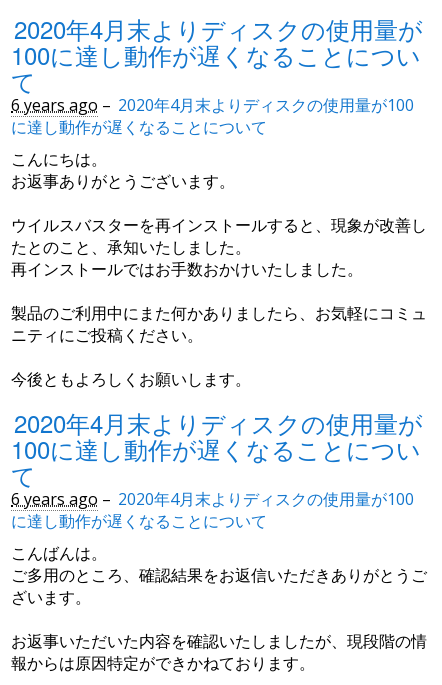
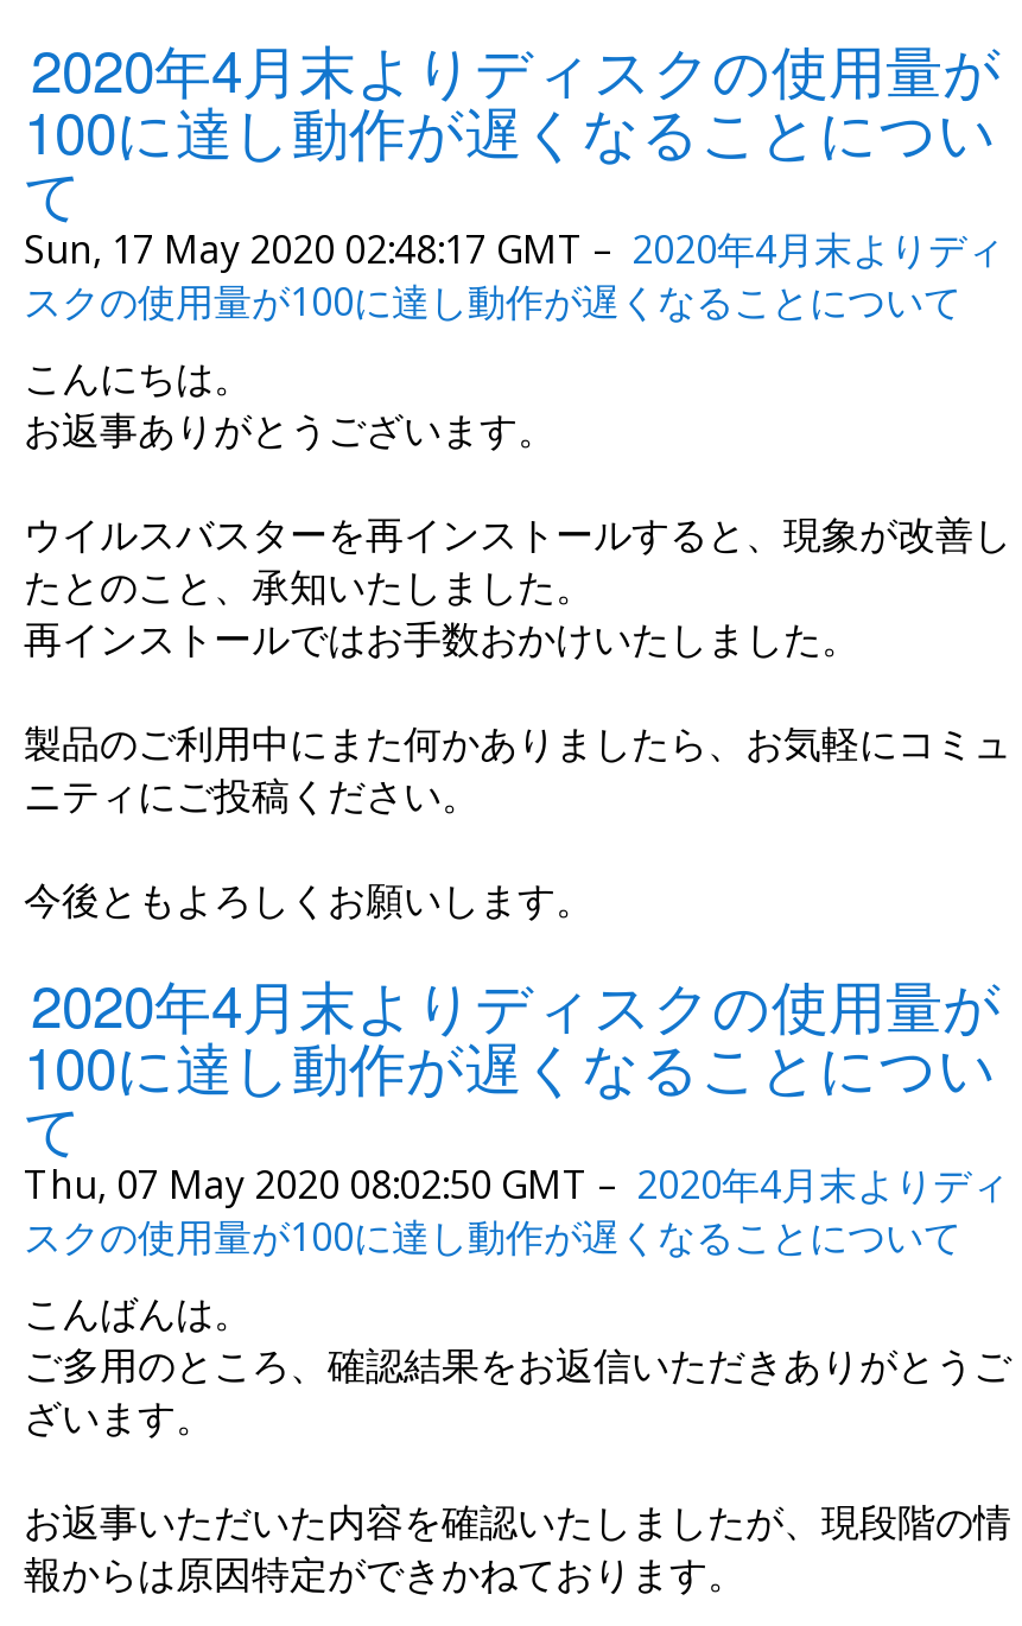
[11,93,414,137] 6 years ago – 2020年4月末よりディスクの使用量が100 | に達し動作が遅くなることについて -> [24,222,1004,326] Sun, 17 May 2020 02:48:17 GMT – 2020年4月末よりディ | スクの使用量が100に達し動作が遅くなることについて
[11,487,414,531] 6 years ago – 2020年4月末よりディスクの使用量が100 | に達し動作が遅くなることについて -> [24,1157,1009,1262] Thu, 07 May 2020 08:02:50 GMT – 2020年4月末よりディ | スクの使用量が100に達し動作が遅くなることについて

